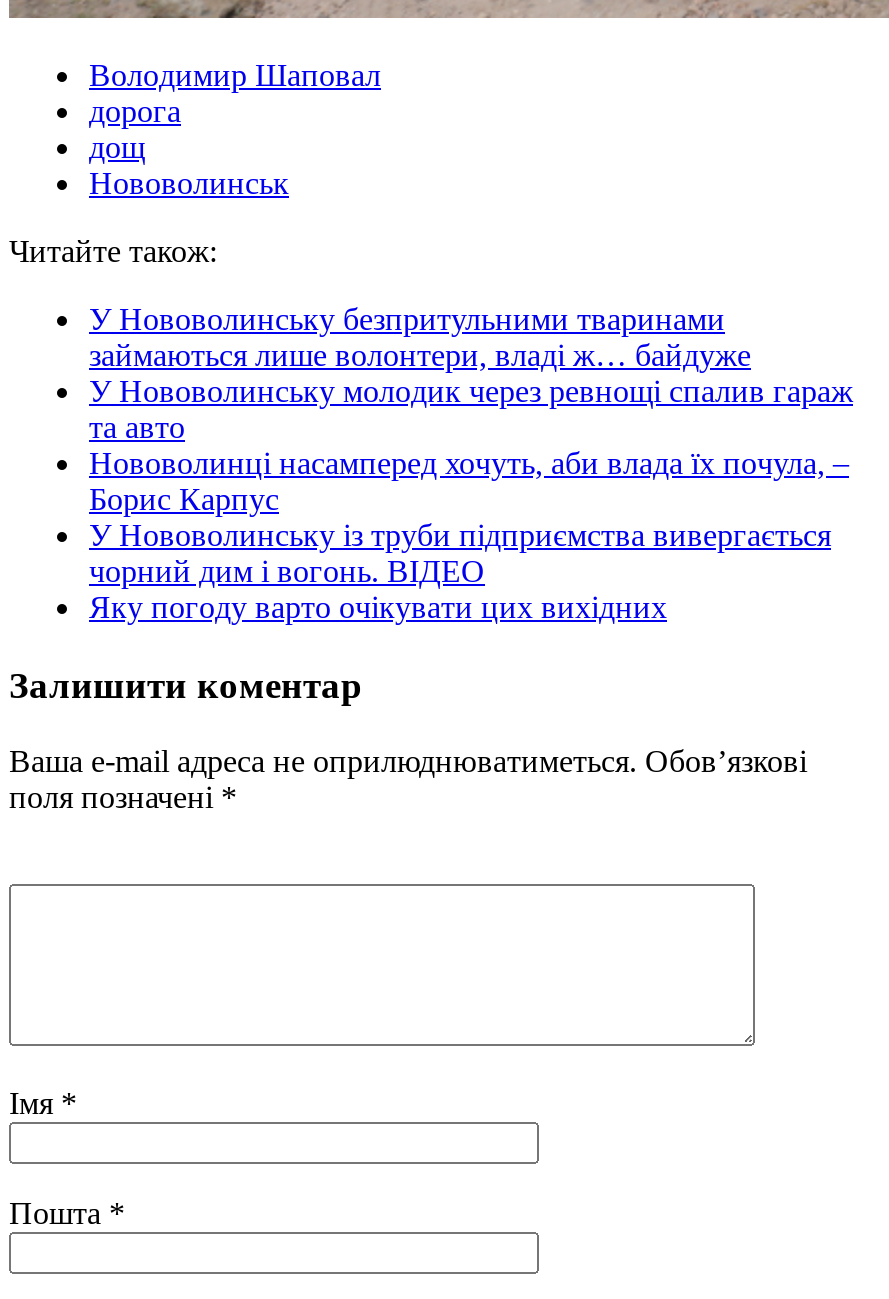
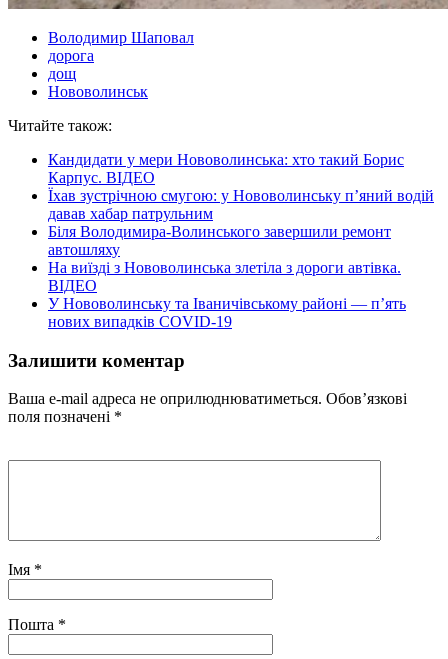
[89,302,853,624] У Нововолинську безпритульними тваринами | займаються лише волонтери, владі ж… байдуже | У Нововолинську молодик через ревнощі спалив гараж | та авто | Нововолинці насамперед хочуть, аби влада їх почула, – | Борис Карпус | У Нововолинську із труби підприємства вивергається | чорний дим і вогонь. ВІДЕО | Яку погоду варто очікувати цих вихідних -> [48,151,434,330] Кандидати у мери Нововолинська: хто такий Борис | Карпус. ВІДЕО | Їхав зустрічною смугою: у Нововолинську п’яний водій | давав хабар патрульним | Біля Володимира-Волинського завершили ремонт | автошляху | На виїзді з Нововолинська злетіла з дороги автівка. | ВІДЕО | У Нововолинську та Іваничівському районі — п’ять | нових випадків COVID-19

